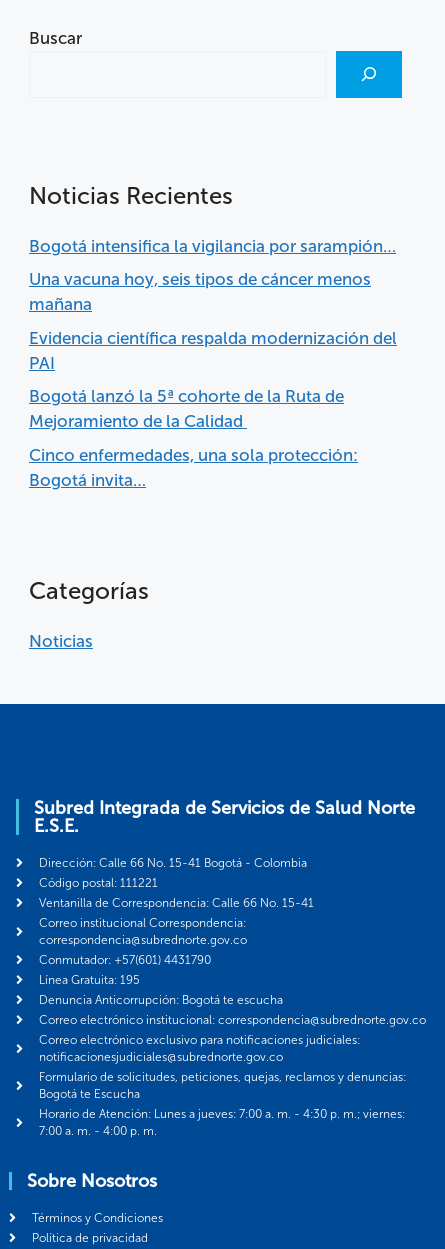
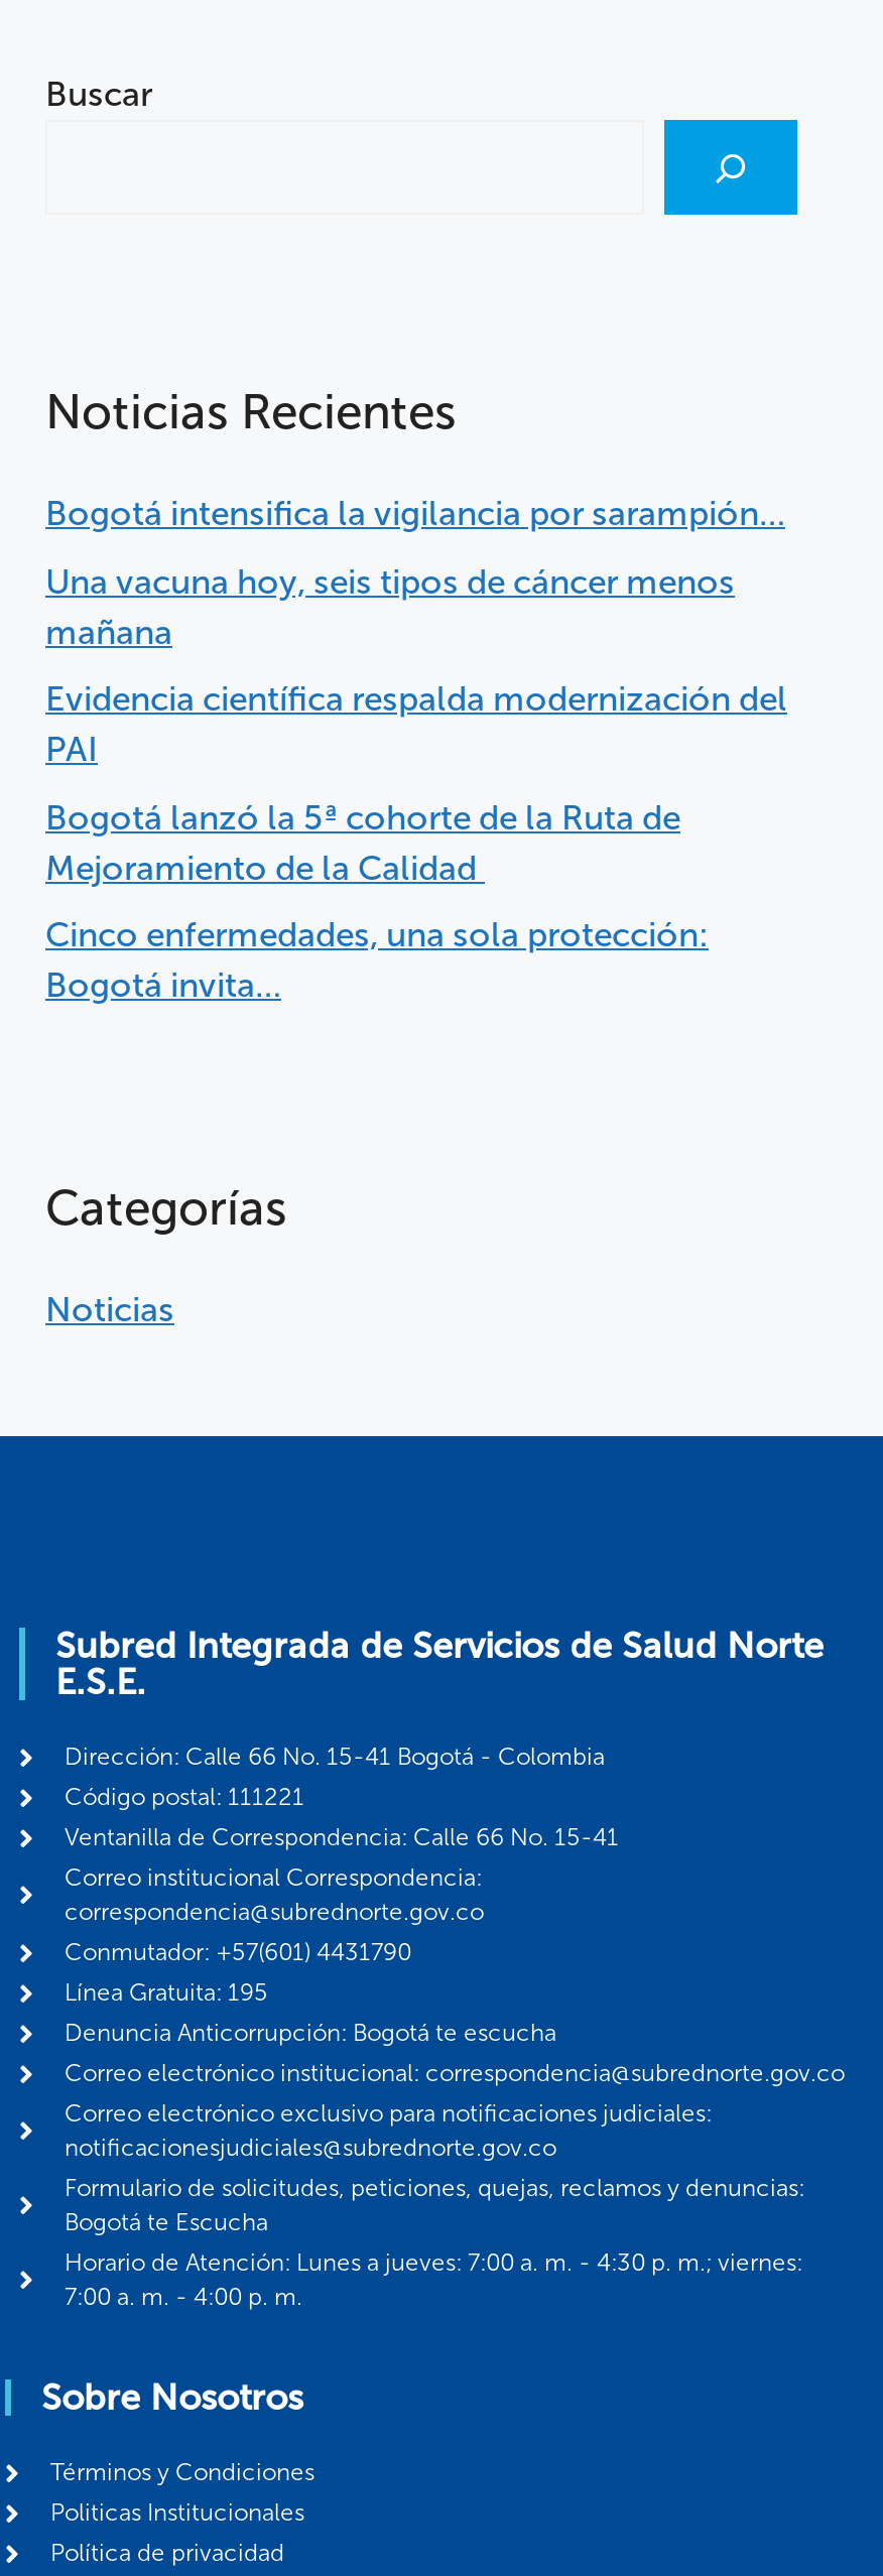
none -> [50,2499,304,2527] Politicas Institucionales

